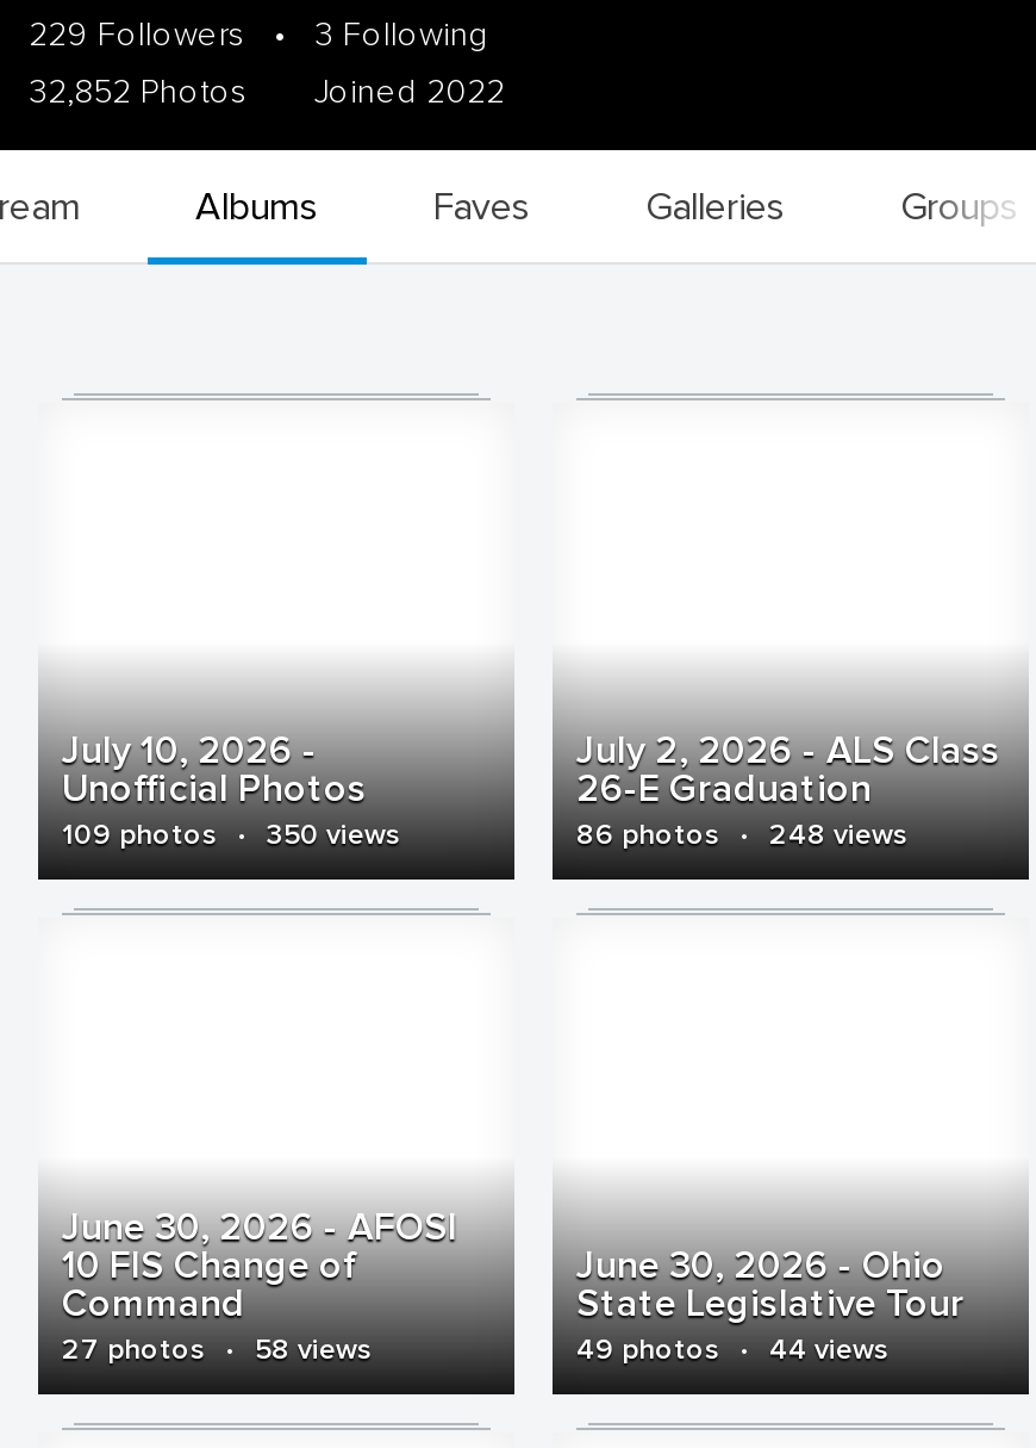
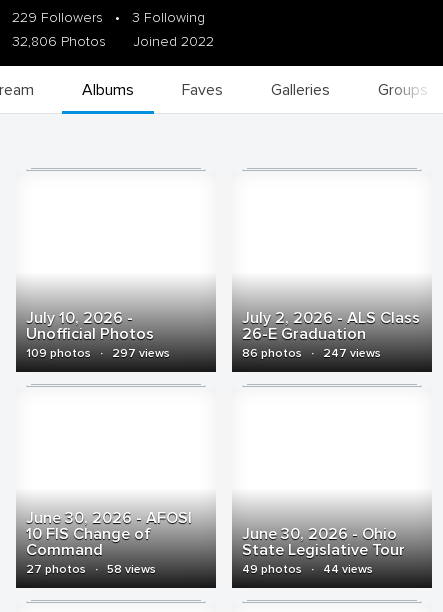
[29,72,505,112] 32,852 Photos Joined 2022 -> [12,33,214,50] 32,806 Photos Joined 2022
[62,818,400,853] 109 photos · 350 views -> [26,346,170,361] 109 photos · 297 views
[576,818,907,853] 86 photos · 248 views -> [242,346,381,361] 86 photos · 247 views

